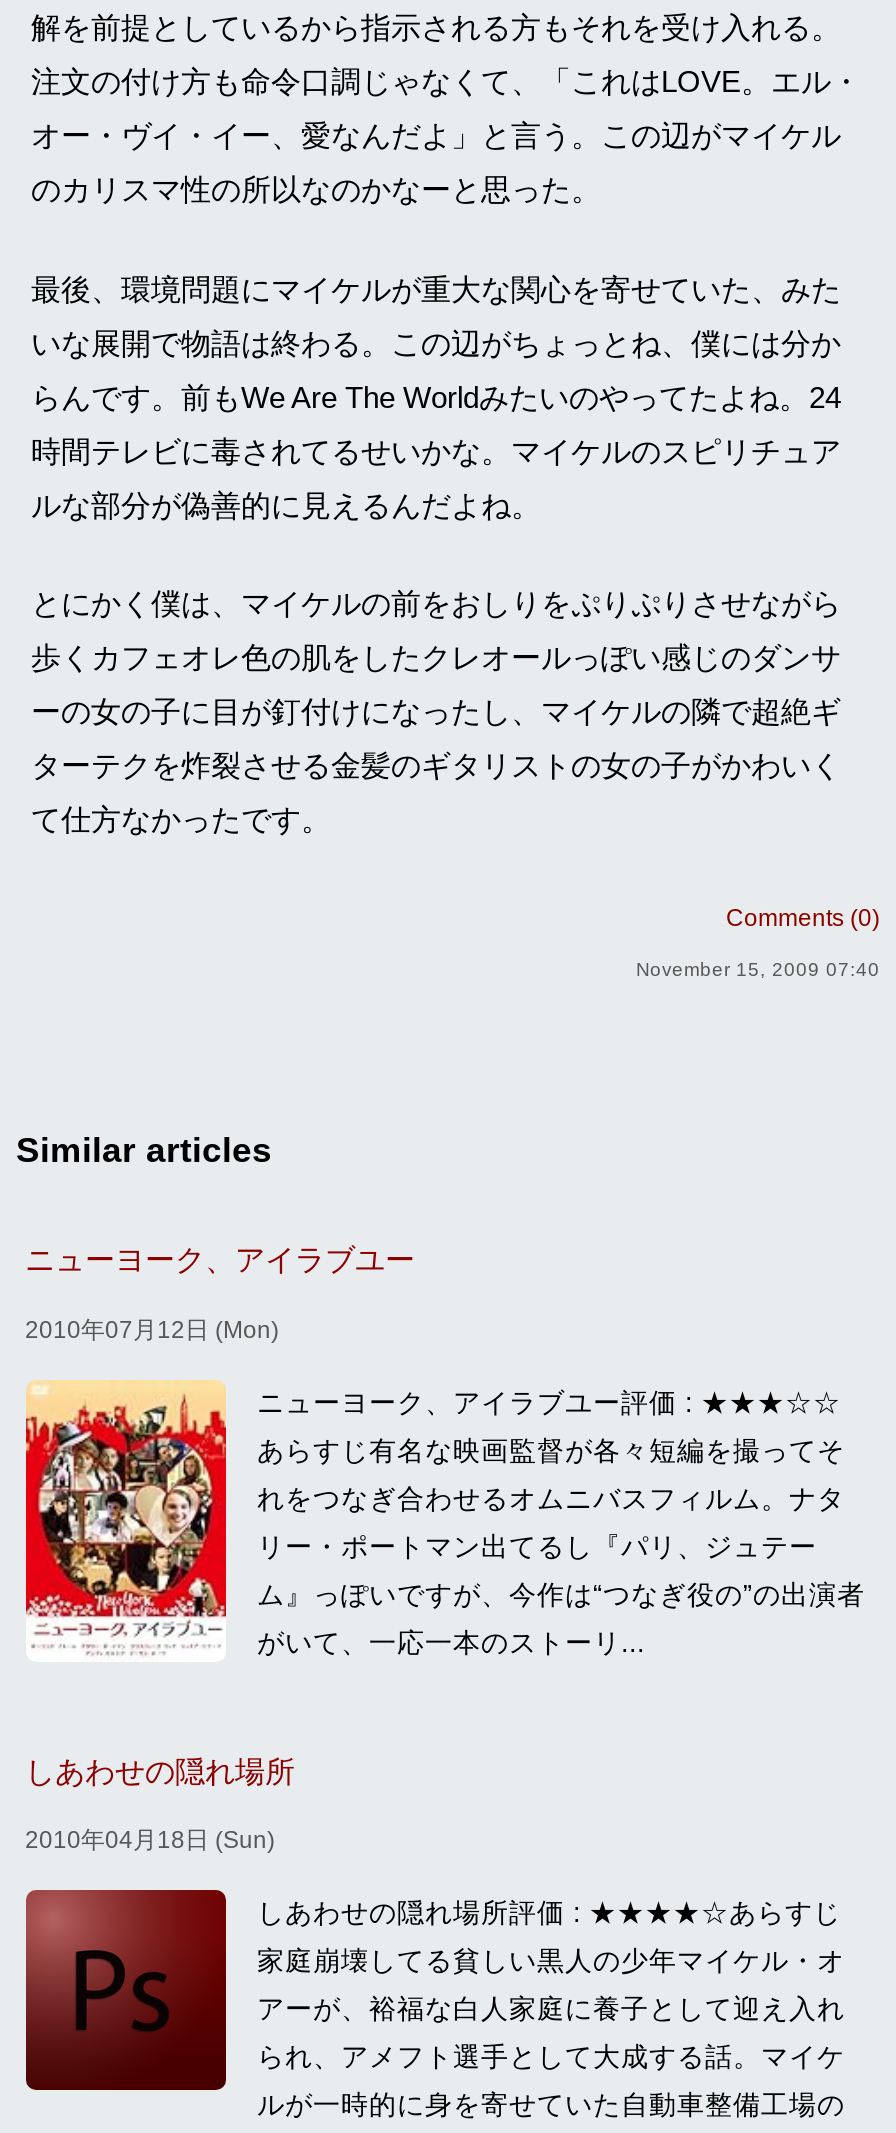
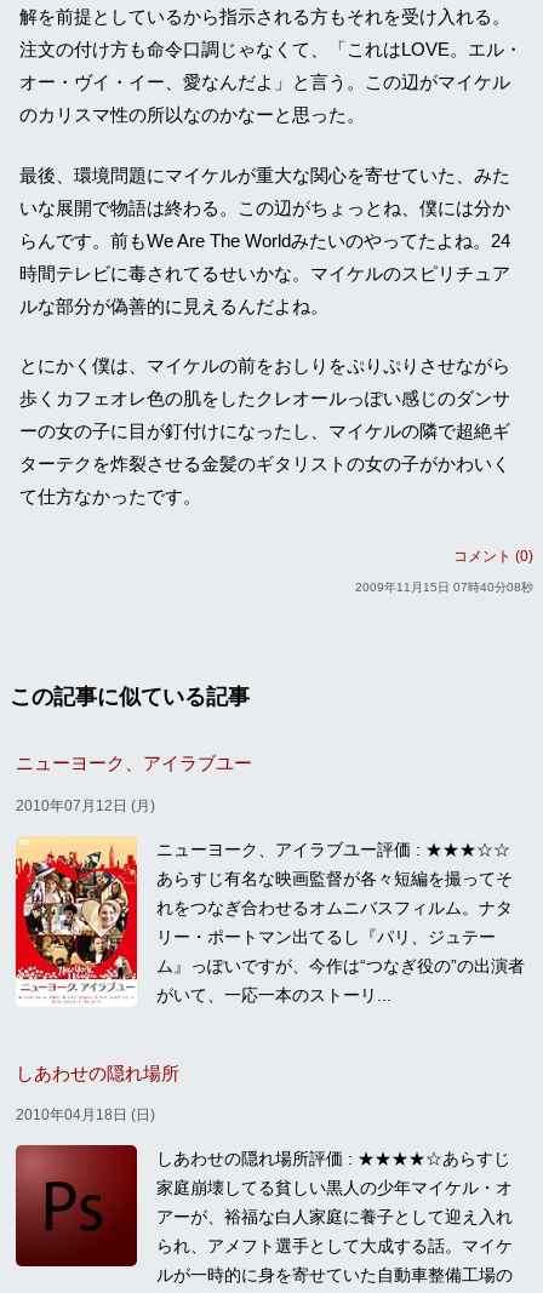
[726,904,880,932] Comments (0) -> [453,548,533,565] コメント (0)
[636,958,880,980] November 15, 2009 07:40 -> [355,580,533,594] 2009年11月15日 07時40分08秒
[16,1130,272,1170] Similar articles -> [10,685,250,709] この記事に似ている記事
[25,1316,279,1344] 2010年07月12日 (Mon) -> [15,797,155,814] 2010年07月12日 (月)
[25,1827,275,1855] 2010年04月18日 (Sun) -> [15,1107,155,1124] 2010年04月18日 (日)

